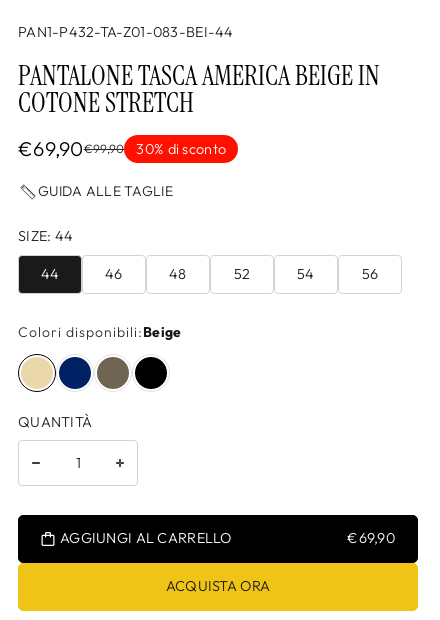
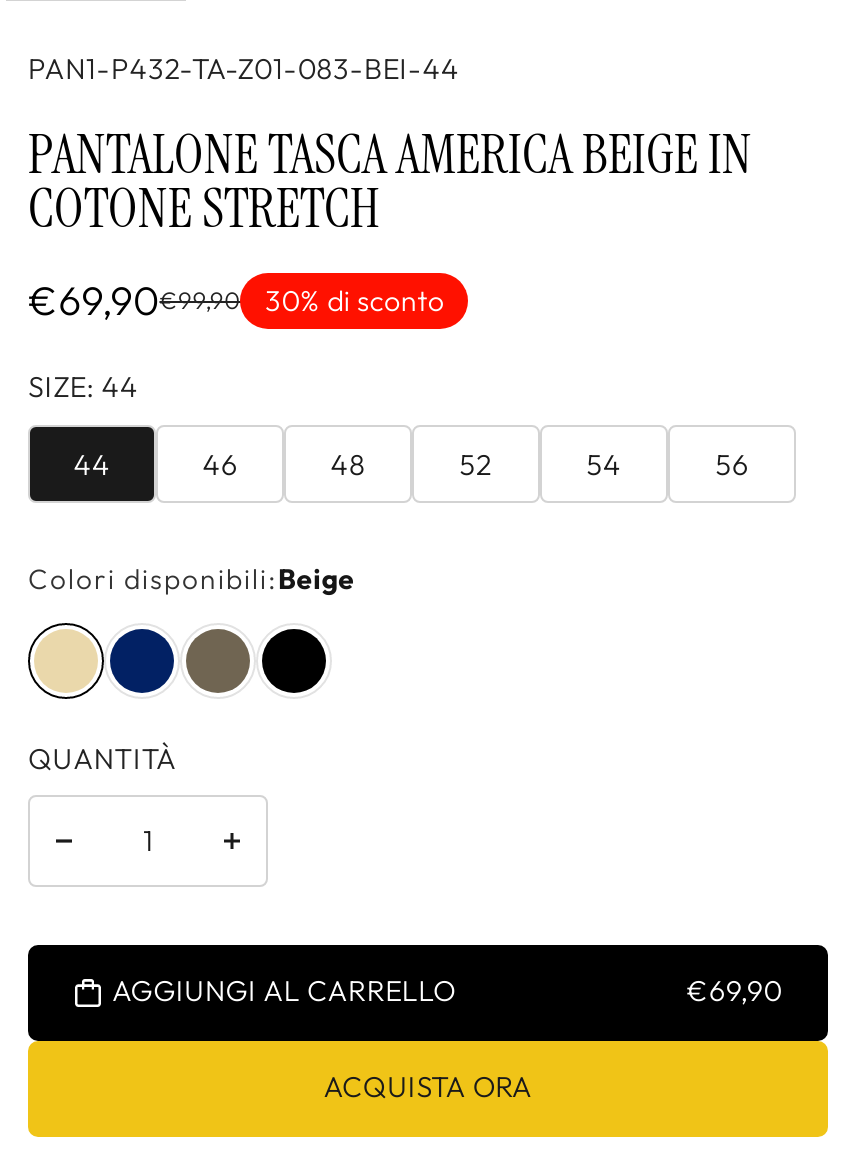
[38,182,173,200] GUIDA ALLE TAGLIE -> none

